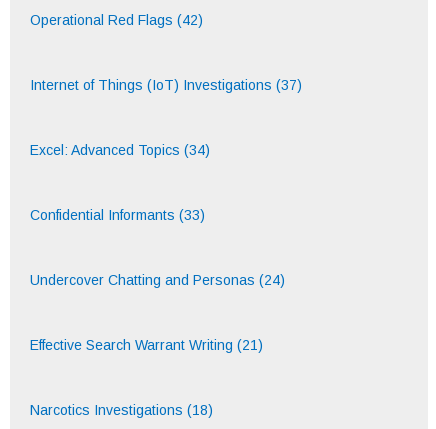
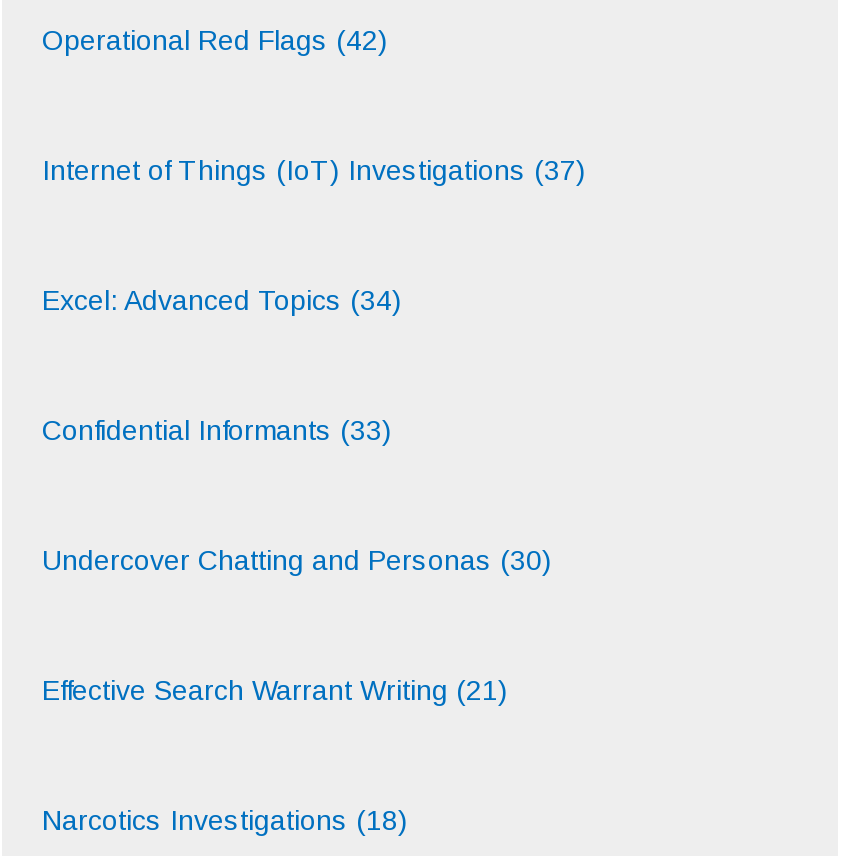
[30,272,285,288] Undercover Chatting and Personas (24) -> [42,544,552,576] Undercover Chatting and Personas (30)

